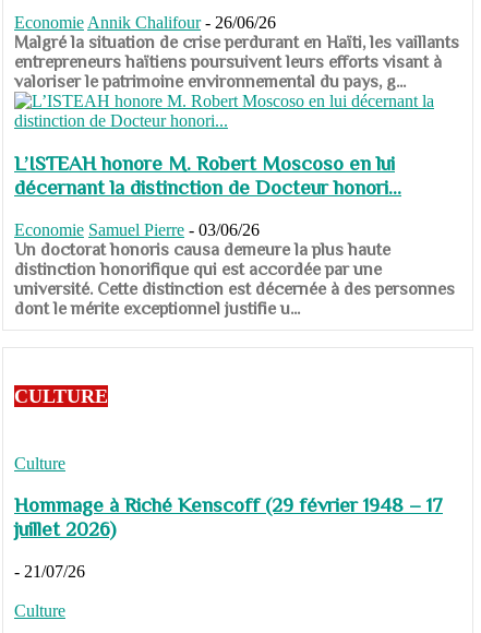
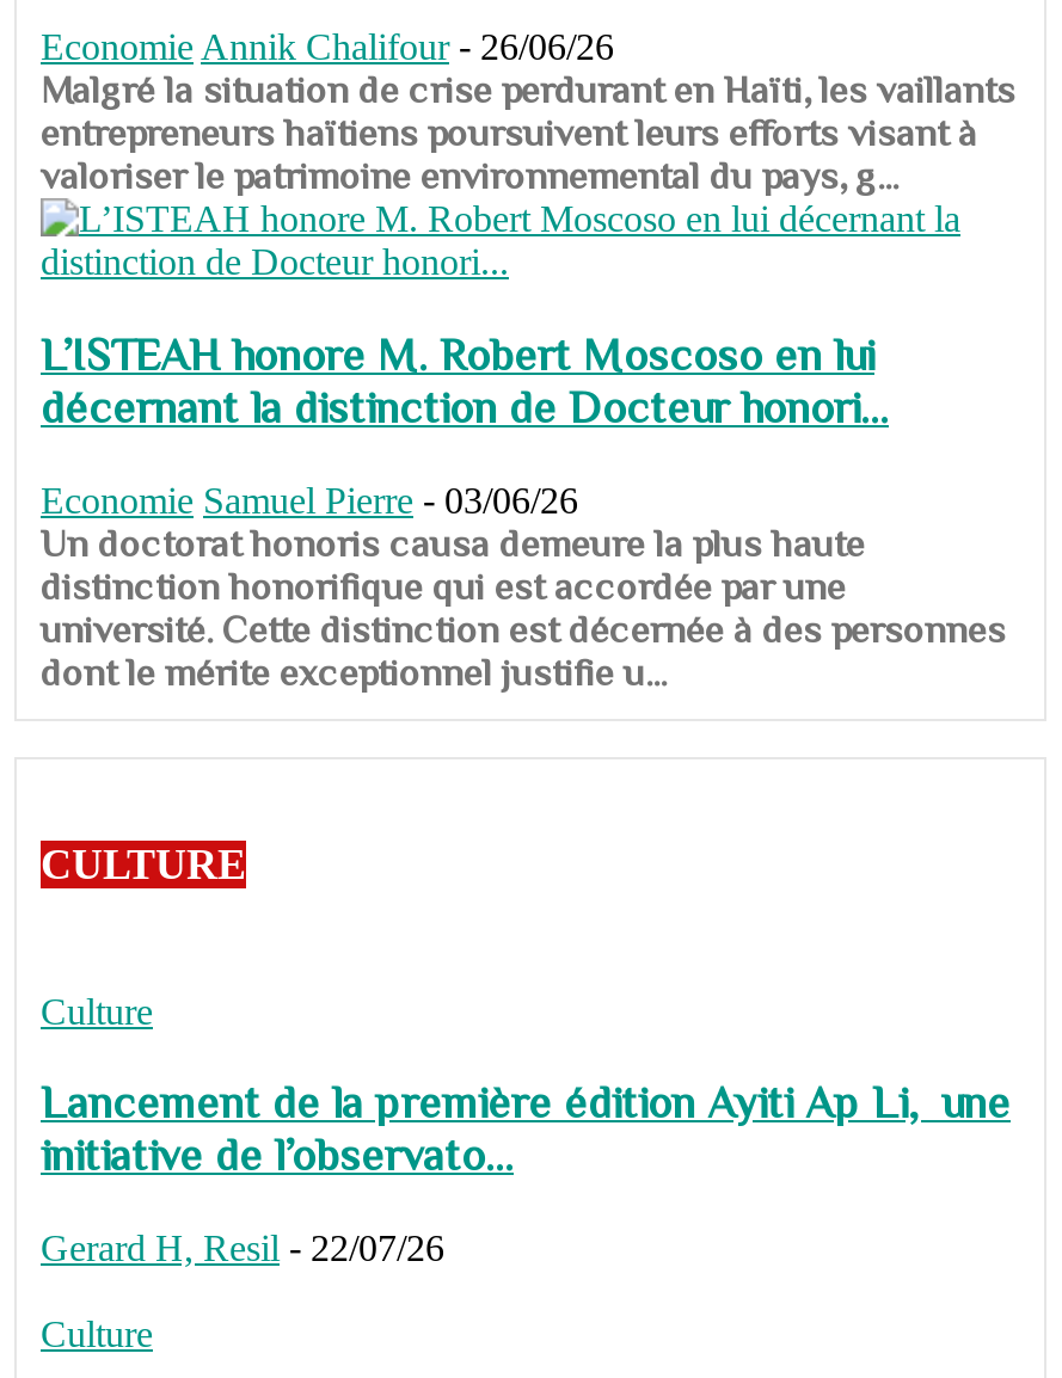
[14,494,443,541] Hommage à Riché Kenscoff (29 février 1948 – 17 | juillet 2026) -> [41,1078,1011,1181] Lancement de la première édition Ayiti Ap Li, une | initiative de l’observato...
[14,562,85,581] - 21/07/26 -> [41,1228,444,1268] Gerard H, Resil - 22/07/26

